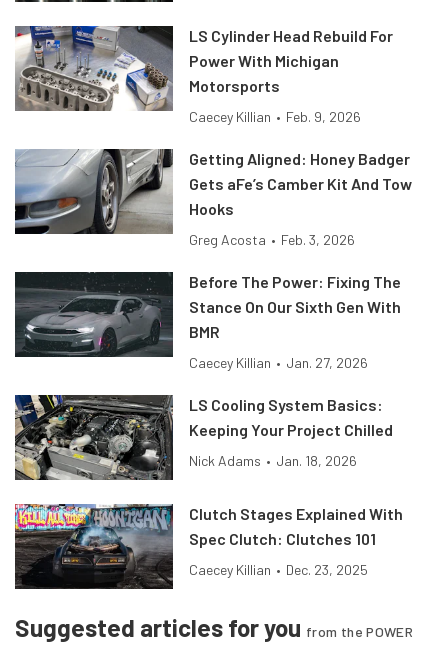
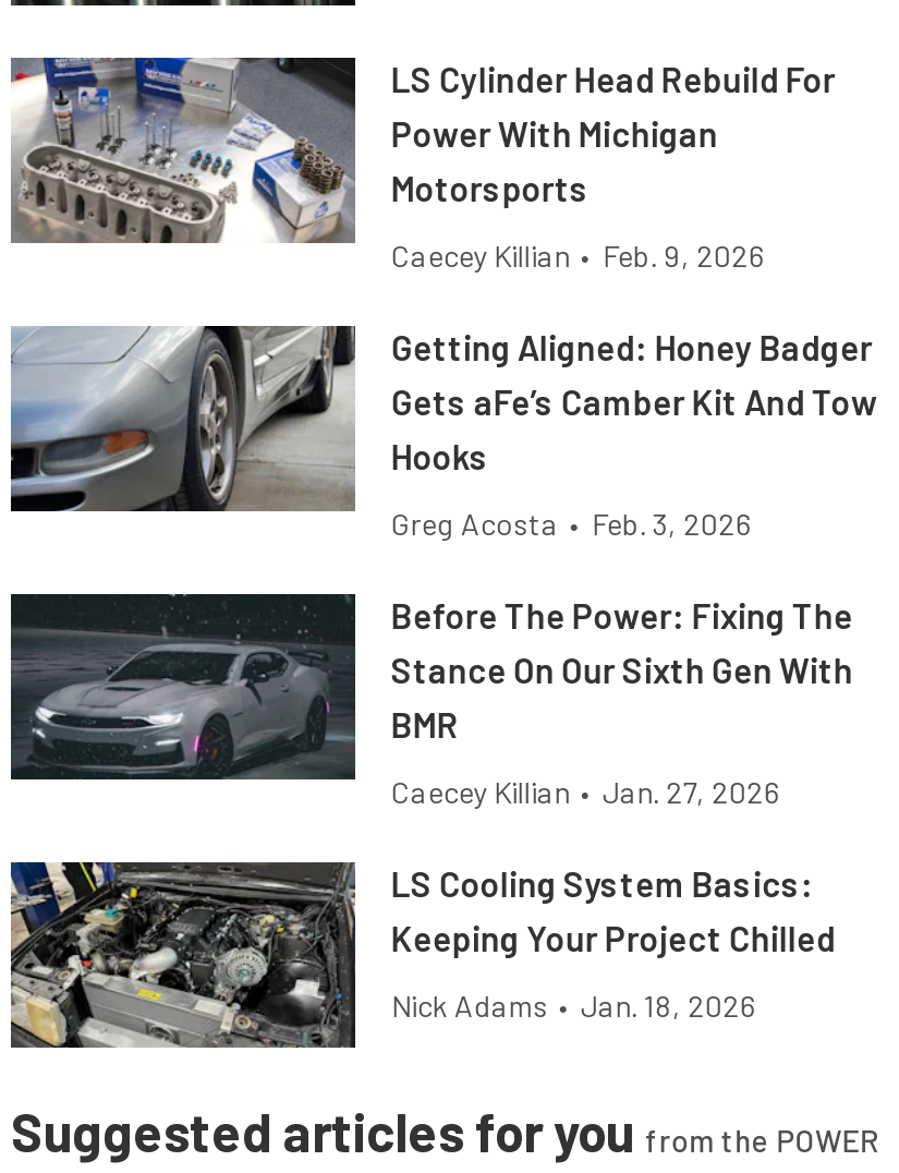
[14,503,403,590] [image] | Clutch Stages Explained With | Spec Clutch: Clutches 101 | Caecey Killian • Dec. 23, 2025 -> none

